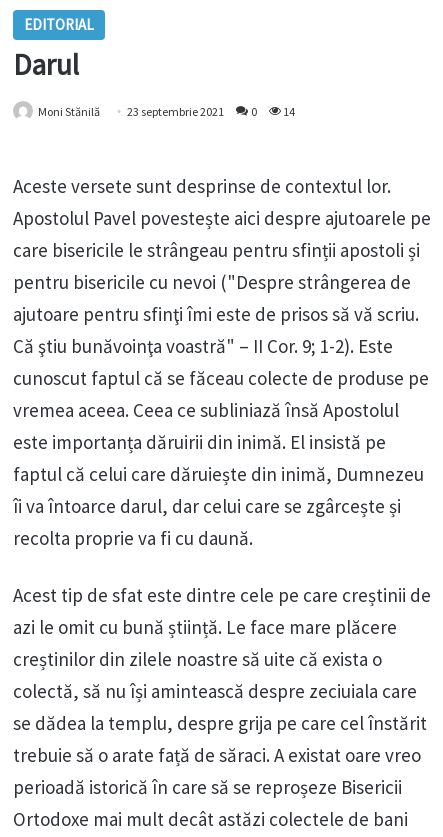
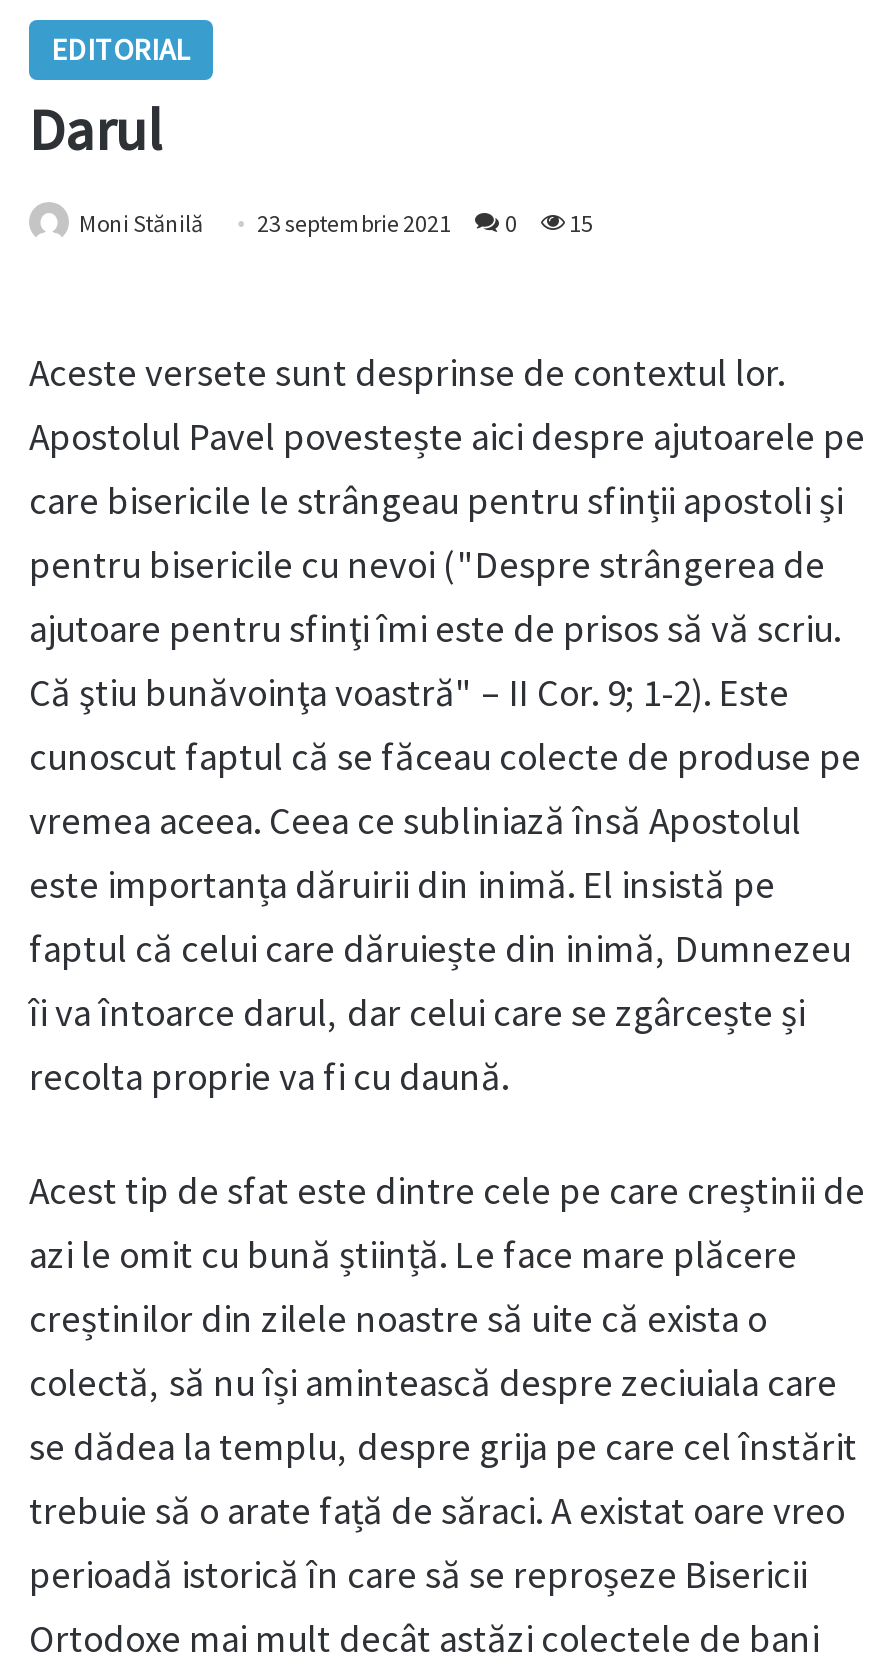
[38,104,295,119] Moni Stănilă 23 septembrie 2021 0 14 -> [79,209,593,239] Moni Stănilă 23 septembrie 2021 0 15

